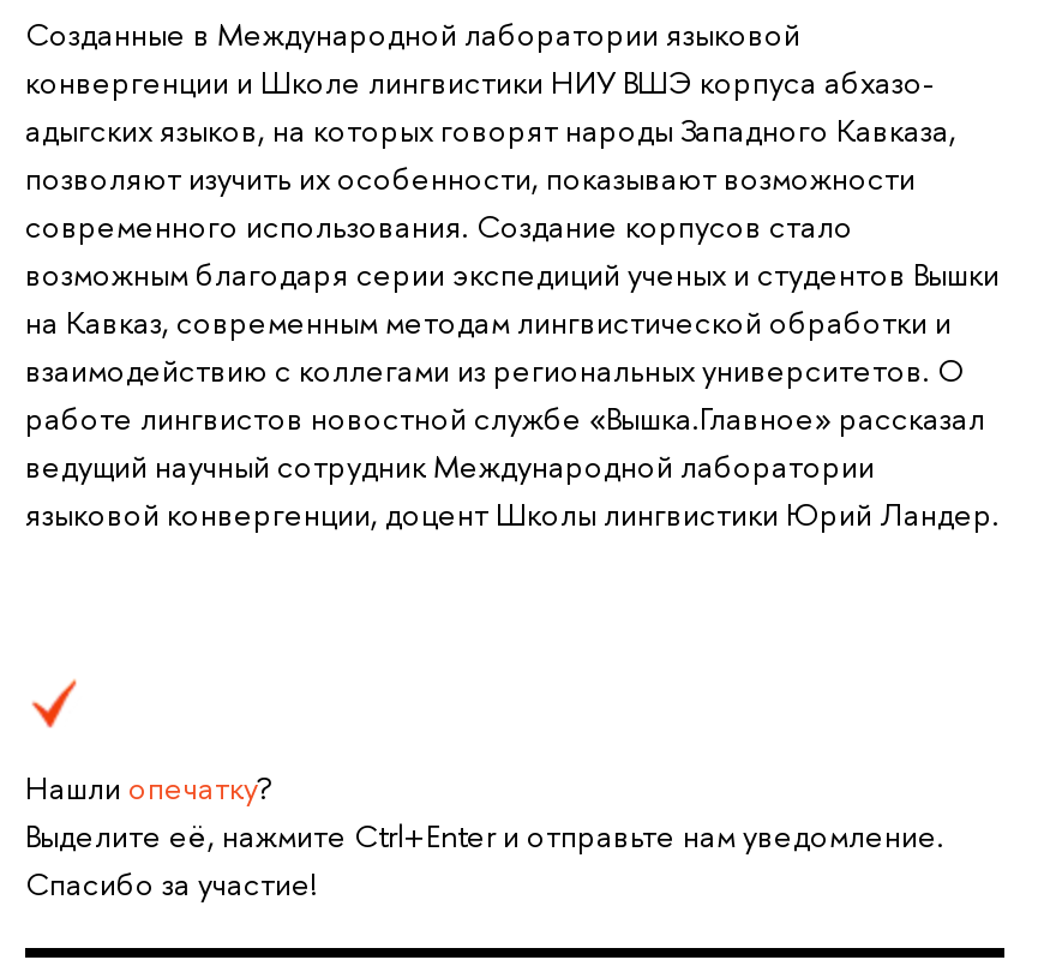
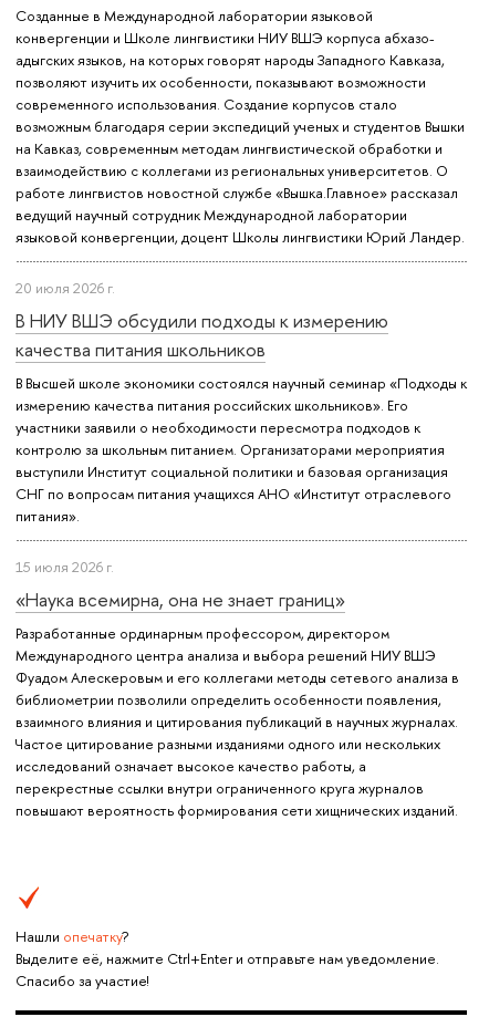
none -> [15,278,467,820] 20 июля 2026 г. | В НИУ ВШЭ обсудили подходы к измерению | качества питания школьников | В Высшей школе экономики состоялся научный семинар «Подходы к | измерению качества питания российских школьников». Его | участники заявили о необходимости пересмотра подходов к | контролю за школьным питанием. Организаторами мероприятия | выступили Институт социальной политики и базовая организация | СНГ по вопросам питания учащихся АНО «Институт отраслевого | питания». | 15 июля 2026 г. | «Наука всемирна, она не знает границ» | Разработанные ординарным профессором, директором | Международного центра анализа и выбора решений НИУ ВШЭ | Фуадом Алескеровым и его коллегами методы сетевого анализа в | библиометрии позволили определить особенности появления, | взаимного влияния и цитирования публикаций в научных журналах. | Частое цитирование разными изданиями одного или нескольких | исследований означает высокое качество работы, а | перекрестные ссылки внутри ограниченного круга журналов | повышают вероятность формирования сети хищнических изданий.

